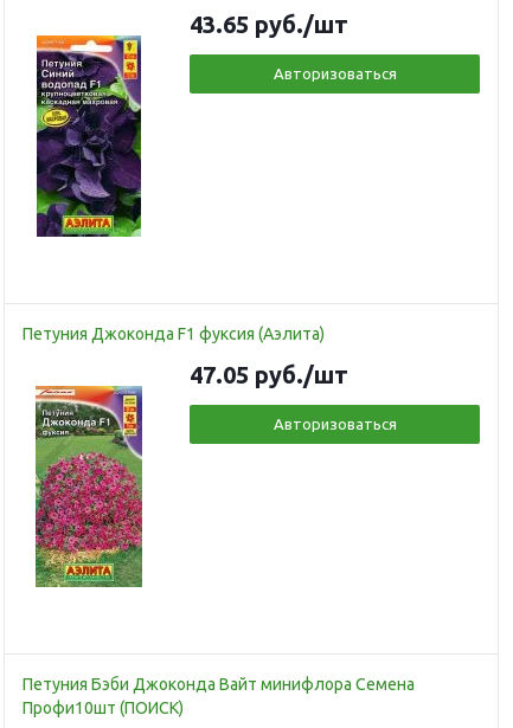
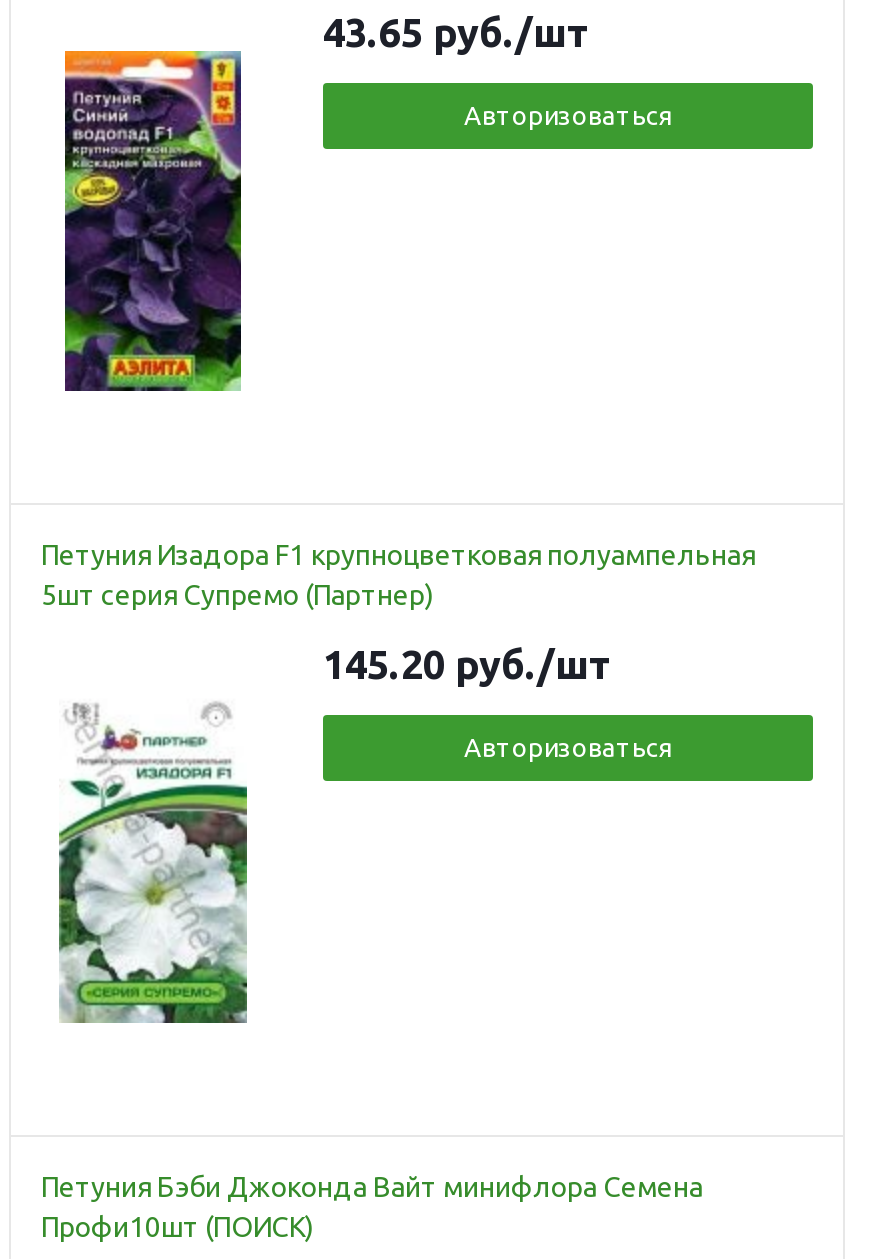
[23,324,325,343] Петуния Джоконда F1 фуксия (Аэлита) -> [41,539,755,611] Петуния Изадора F1 крупноцветковая полуампельная | 5шт серия Супремо (Партнер)
[33,361,348,587] [image] | 47.05 руб./шт -> [57,641,613,1023] [image] | 145.20 руб./шт

